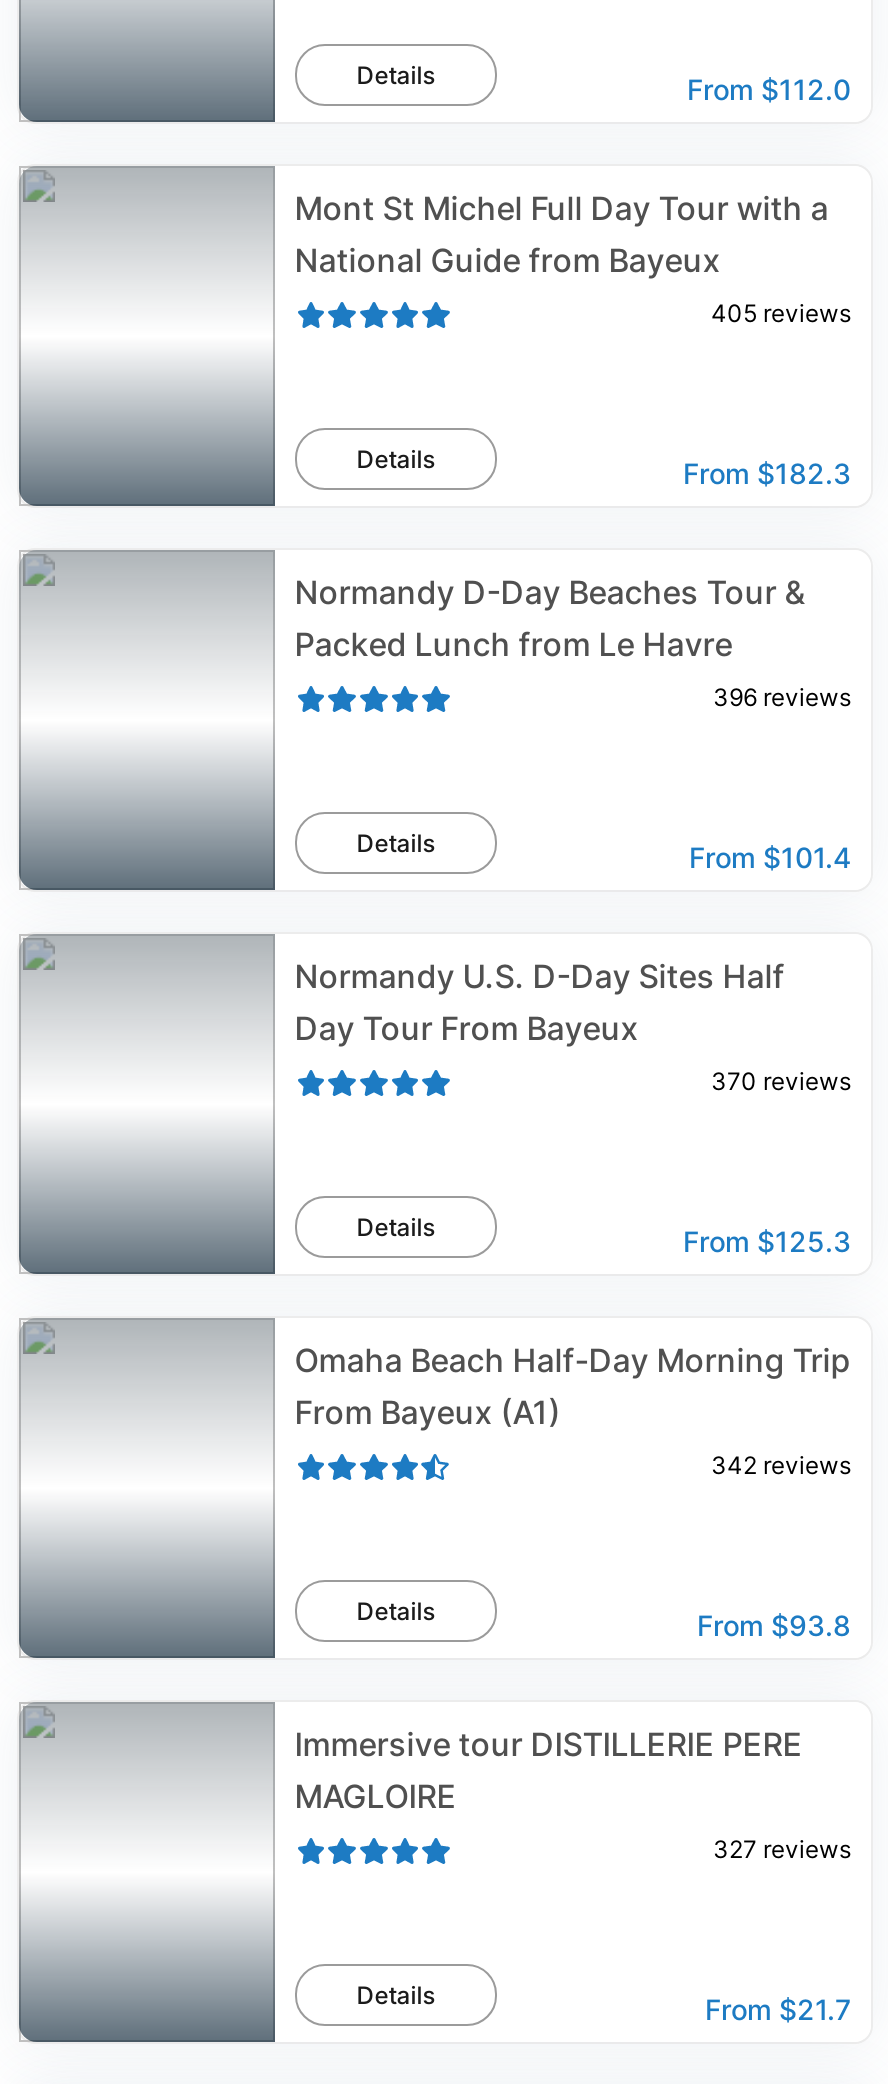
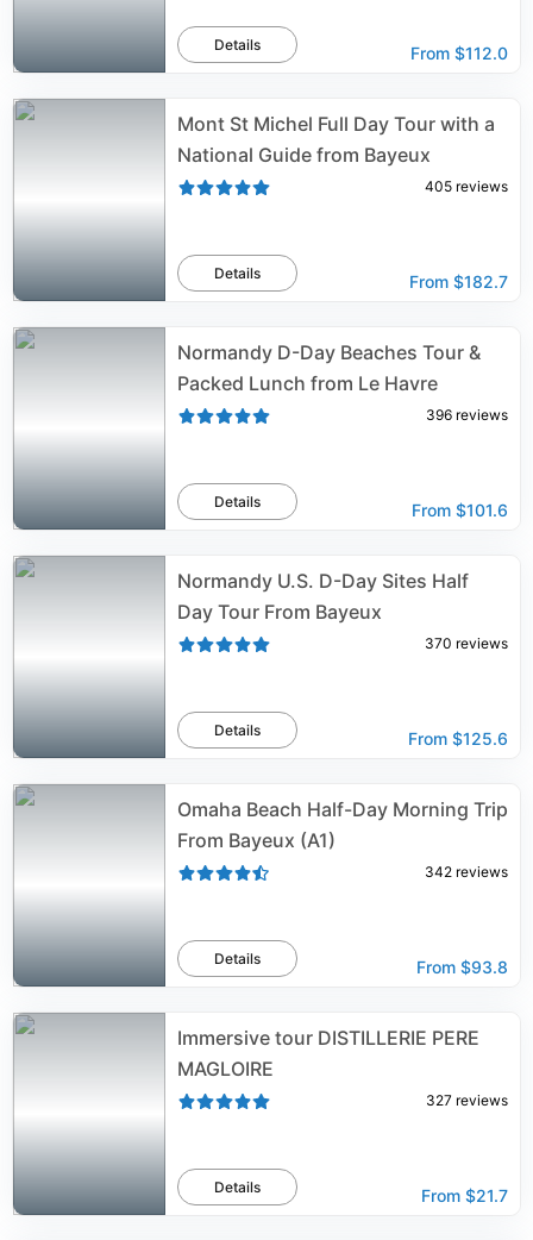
[683,456,851,490] From $182.3 -> [409,271,508,292] From $182.7
[689,840,851,874] From $101.4 -> [412,500,508,520] From $101.6
[683,1224,851,1258] From $125.3 -> [408,728,508,749] From $125.6

